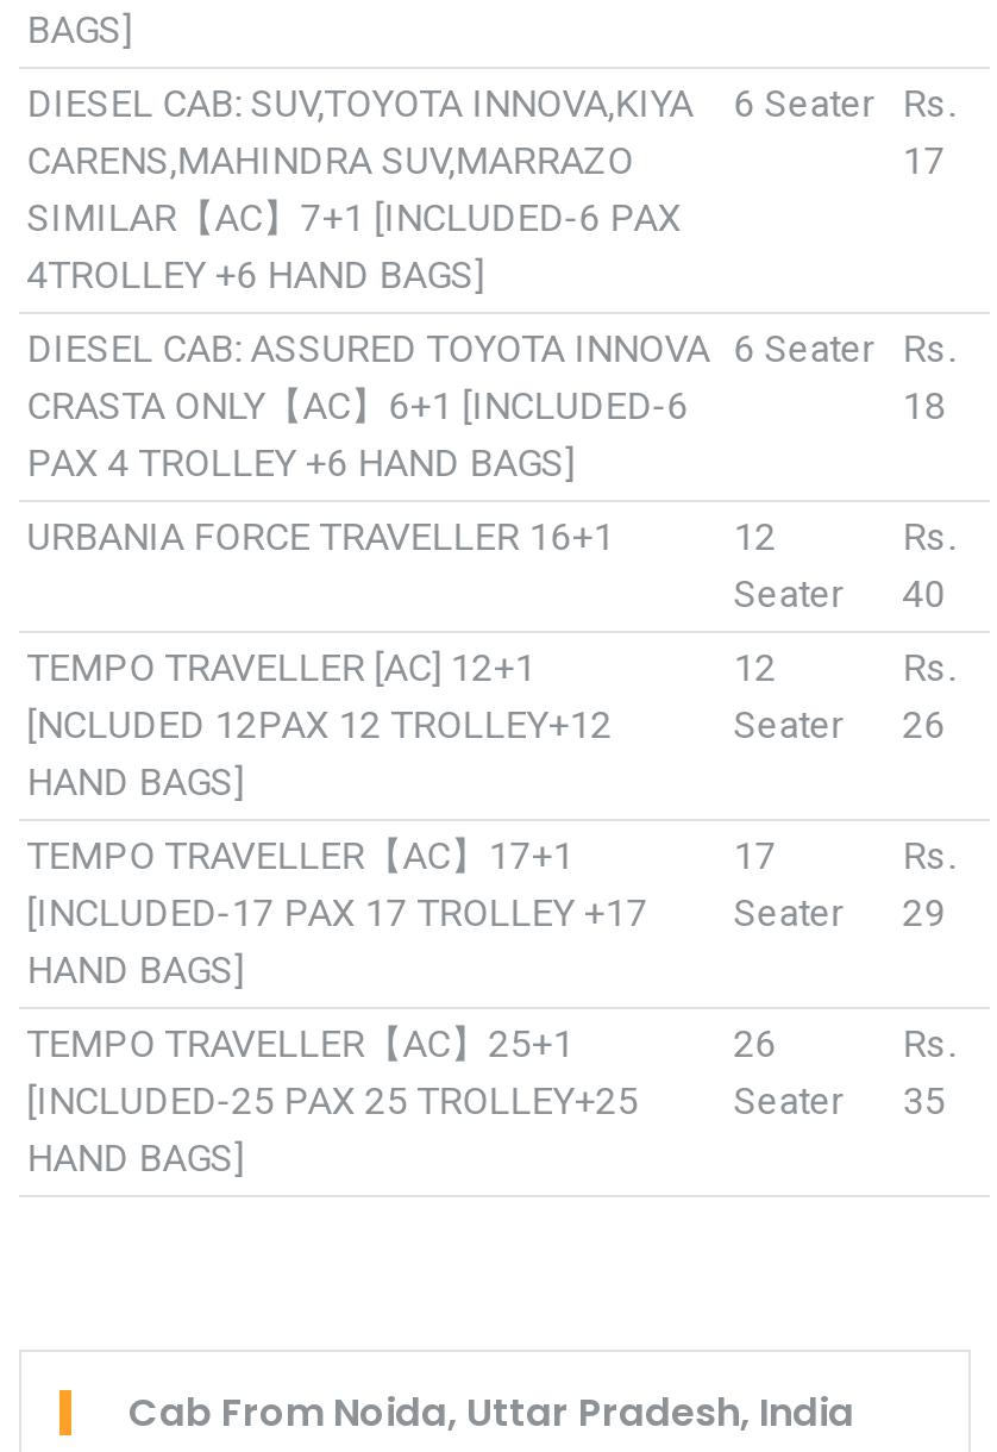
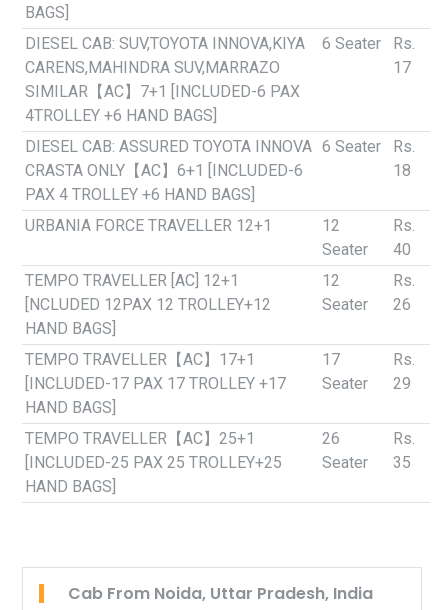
[27,514,614,559] URBANIA FORCE TRAVELLER 16+1 -> [25,216,272,235] URBANIA FORCE TRAVELLER 12+1

